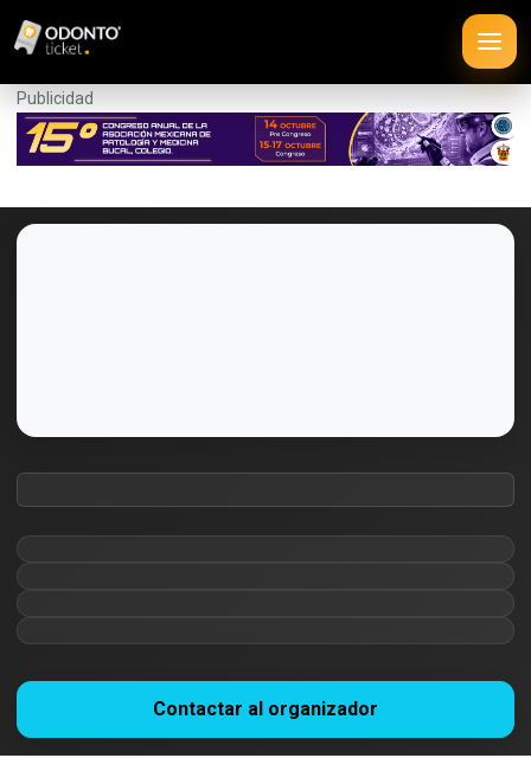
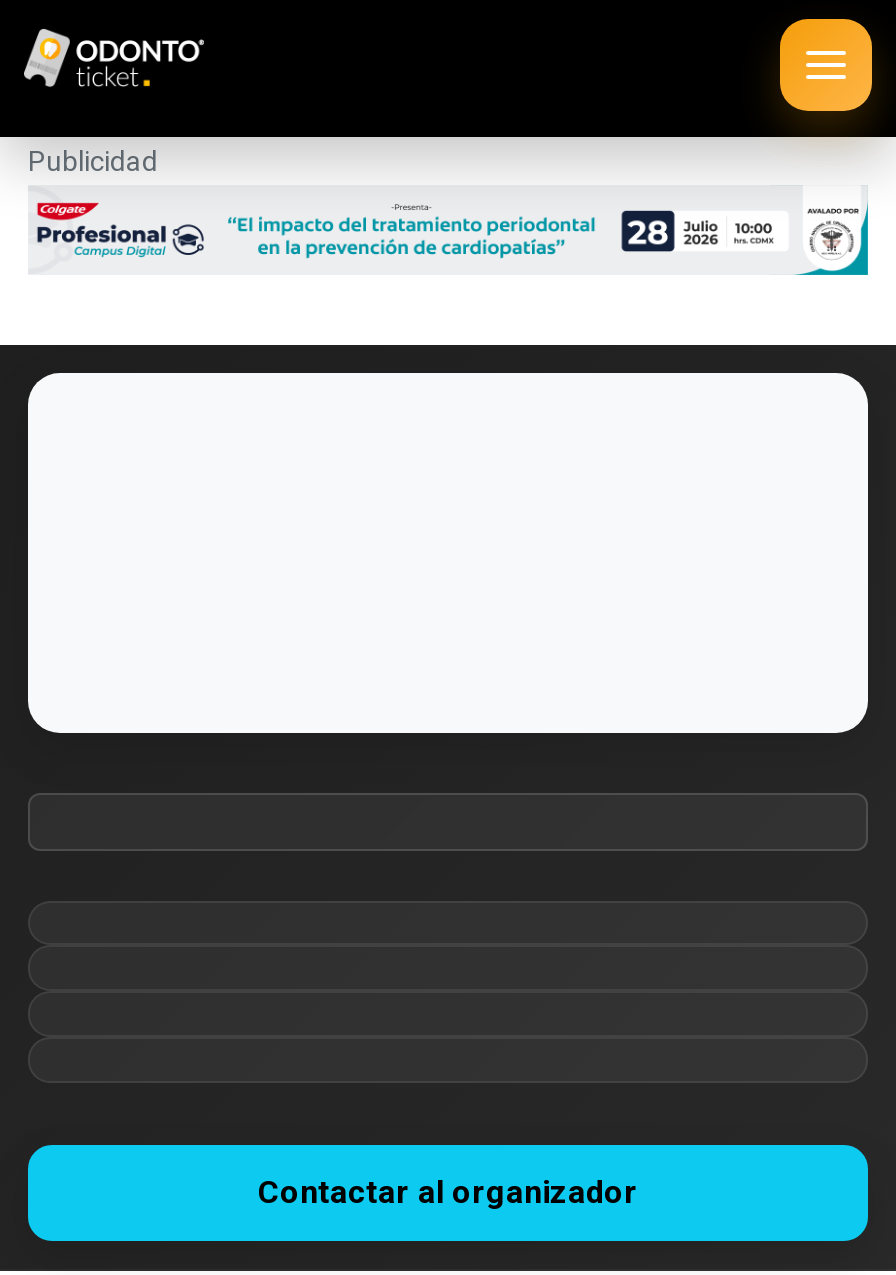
[15,111,514,167] [image] -> [28,185,870,277] [image]

